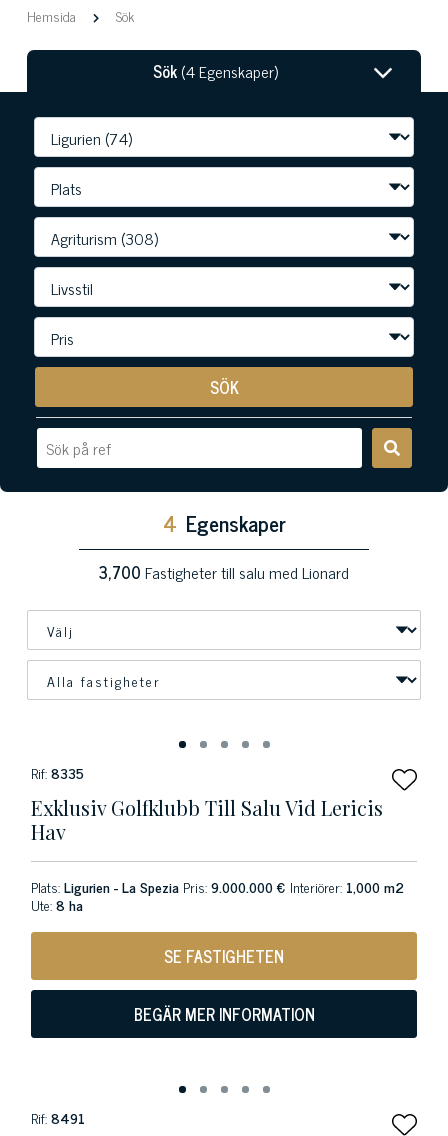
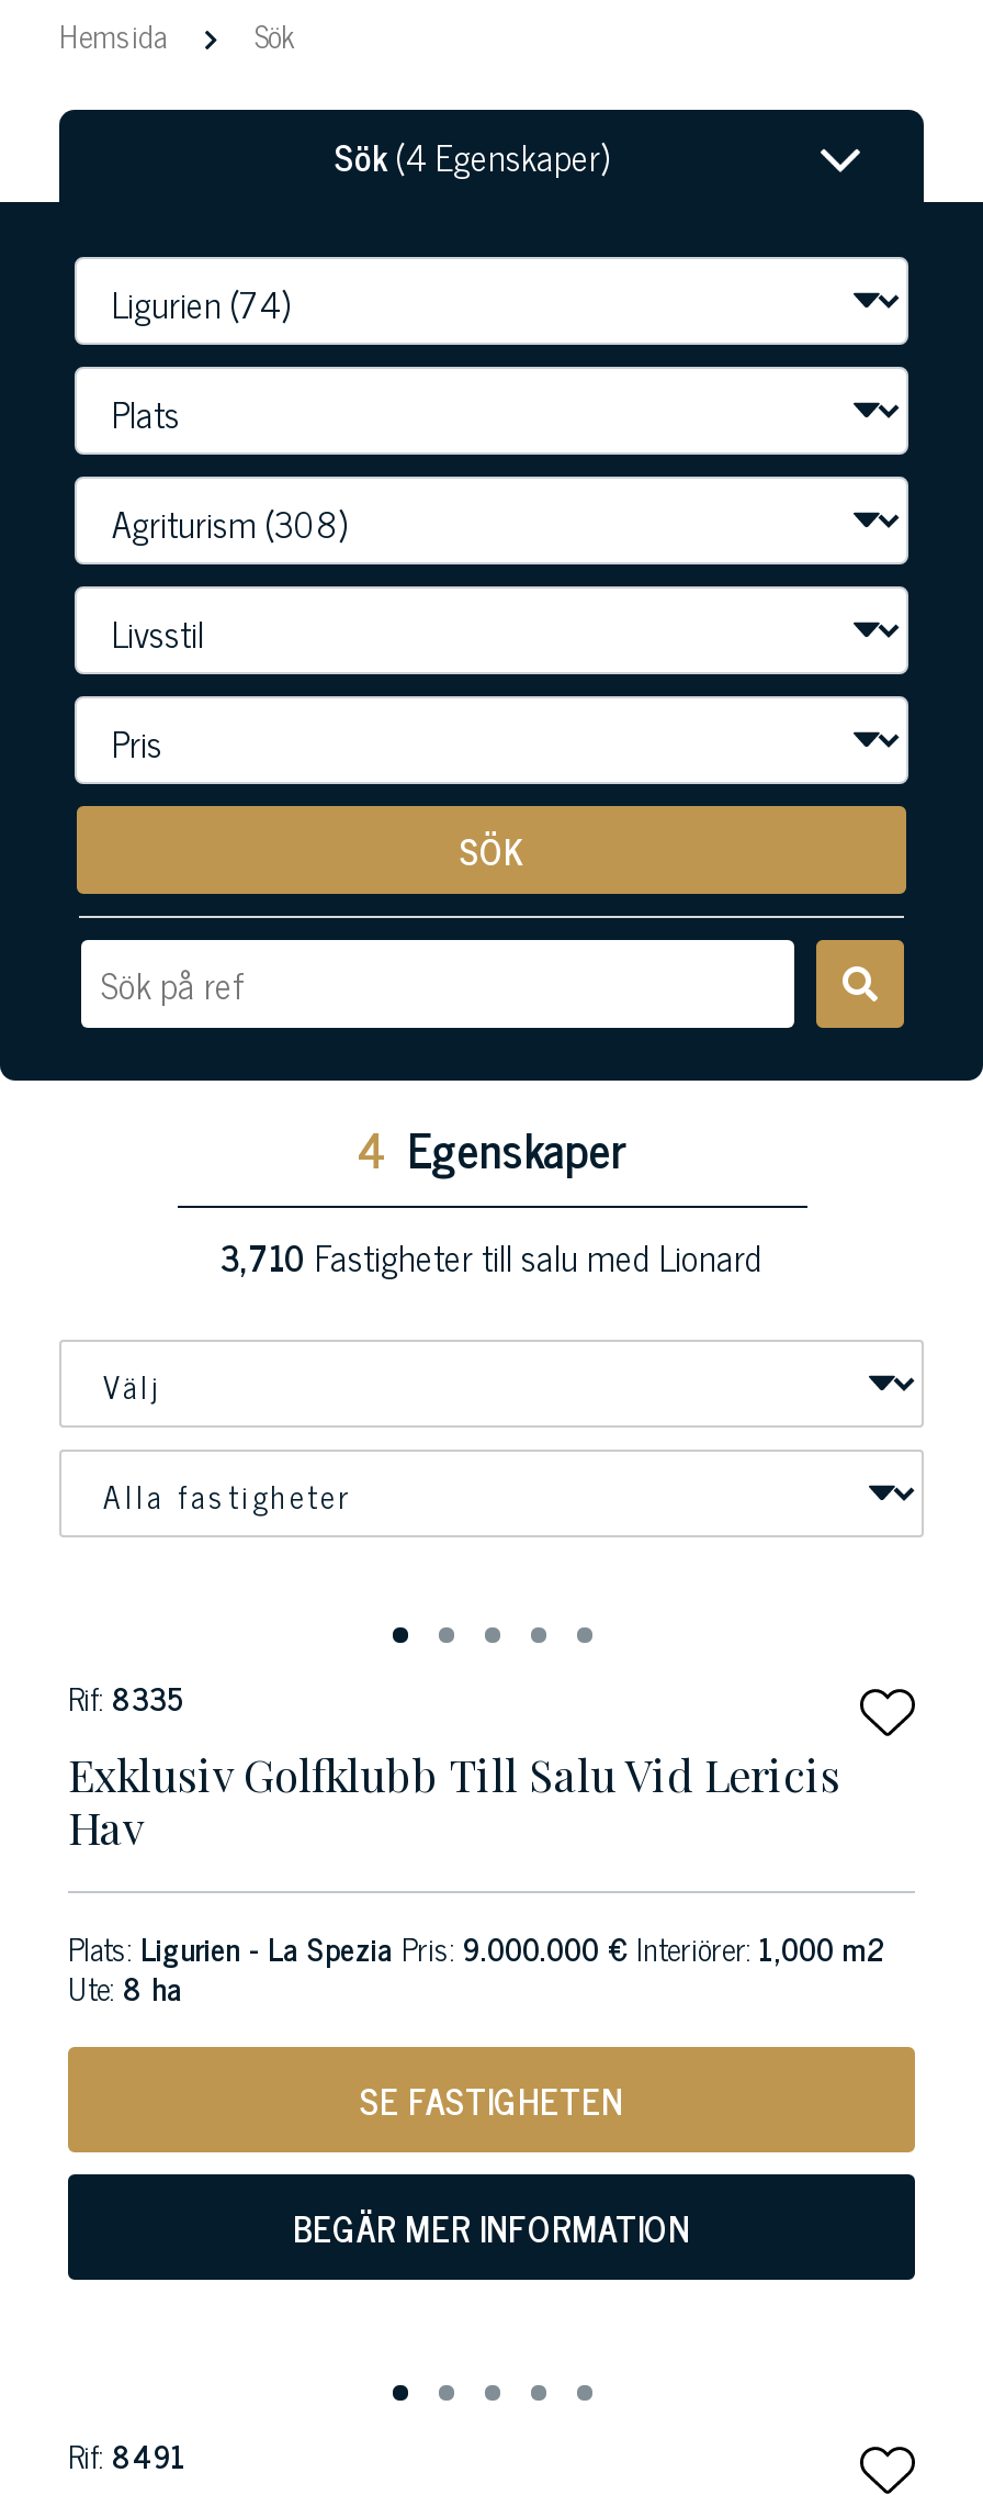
[99,559,349,585] 3,700 Fastigheter till salu med Lionard -> [221,1228,762,1285] 3,710 Fastigheter till salu med Lionard

